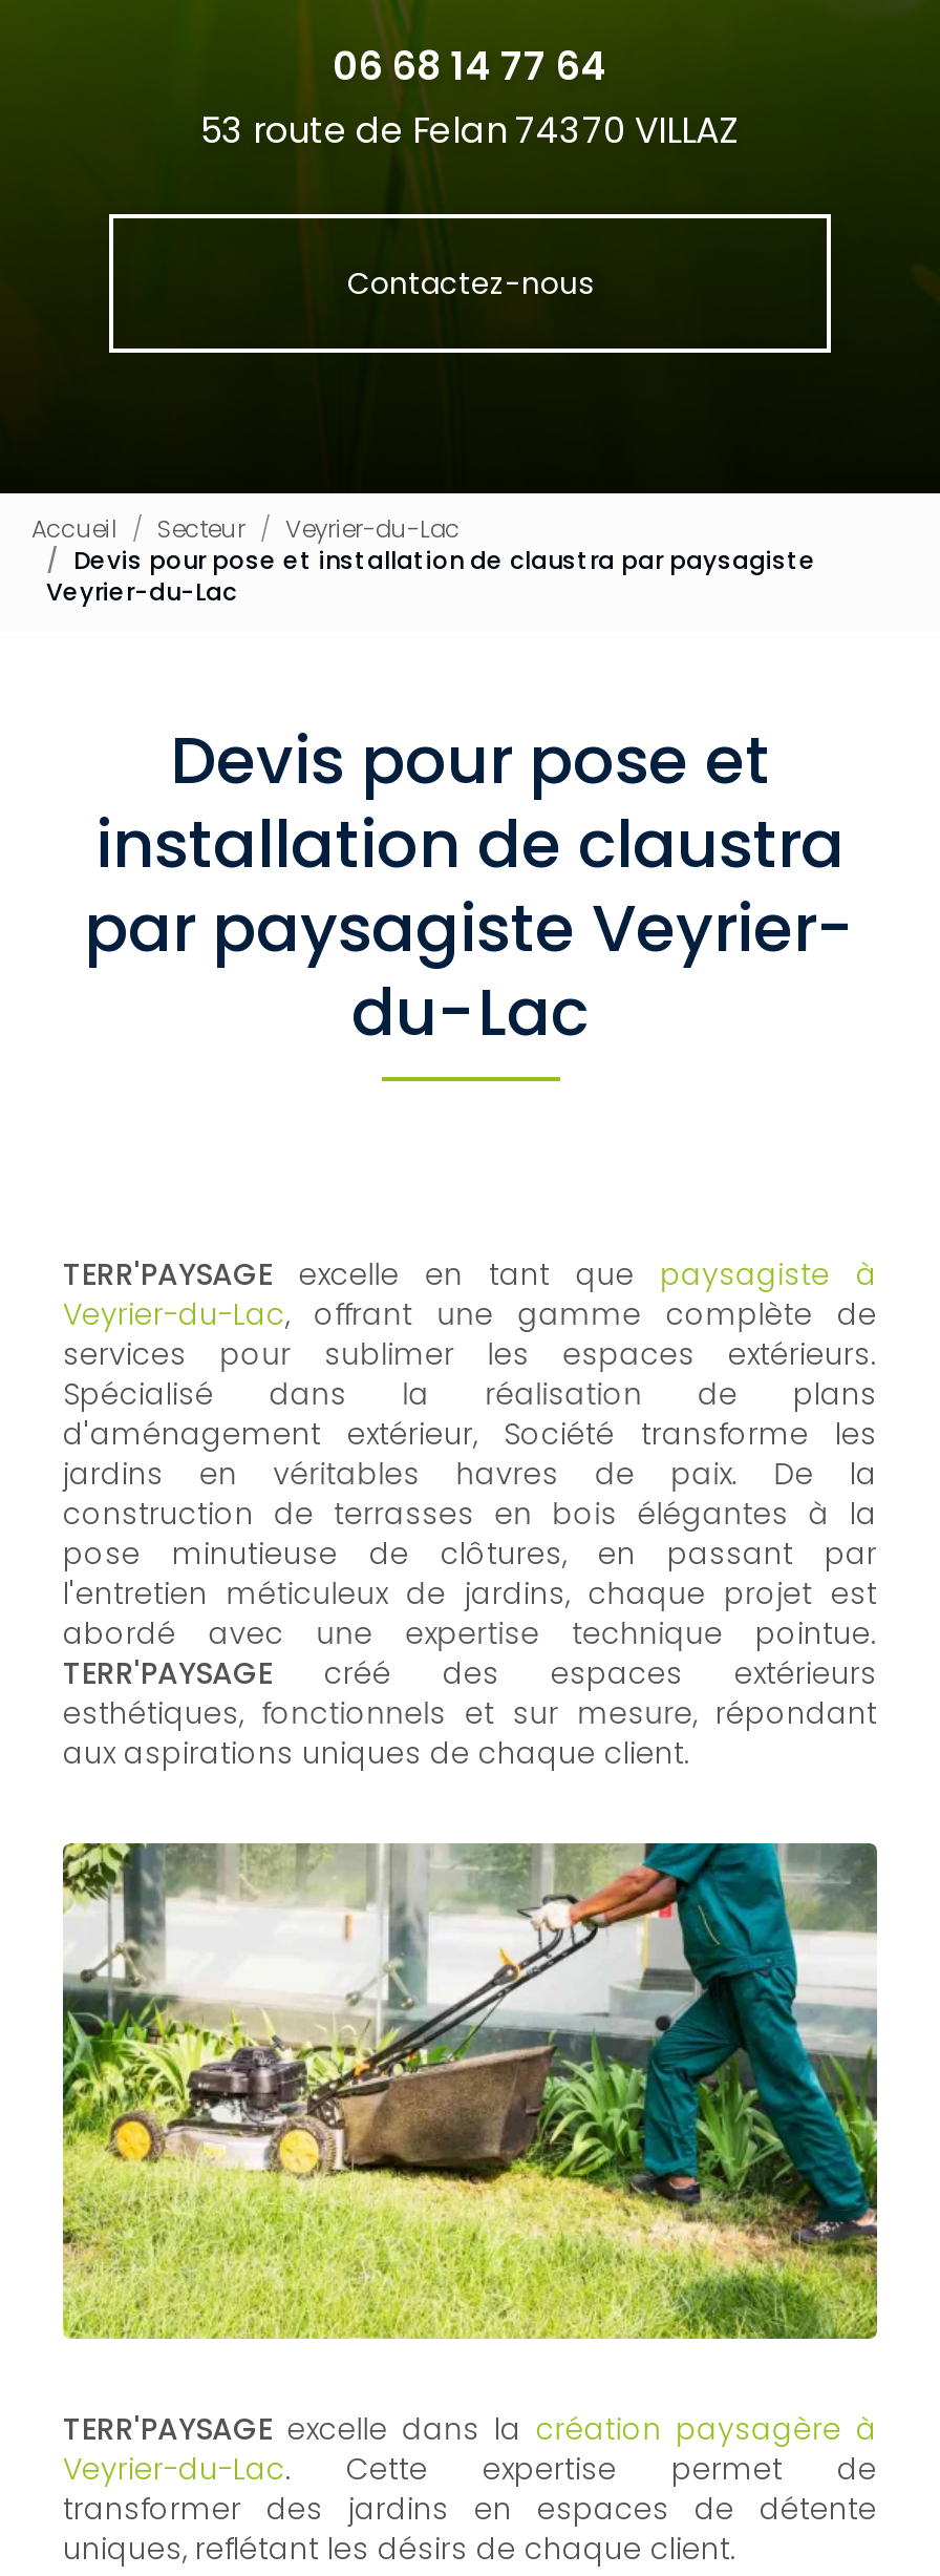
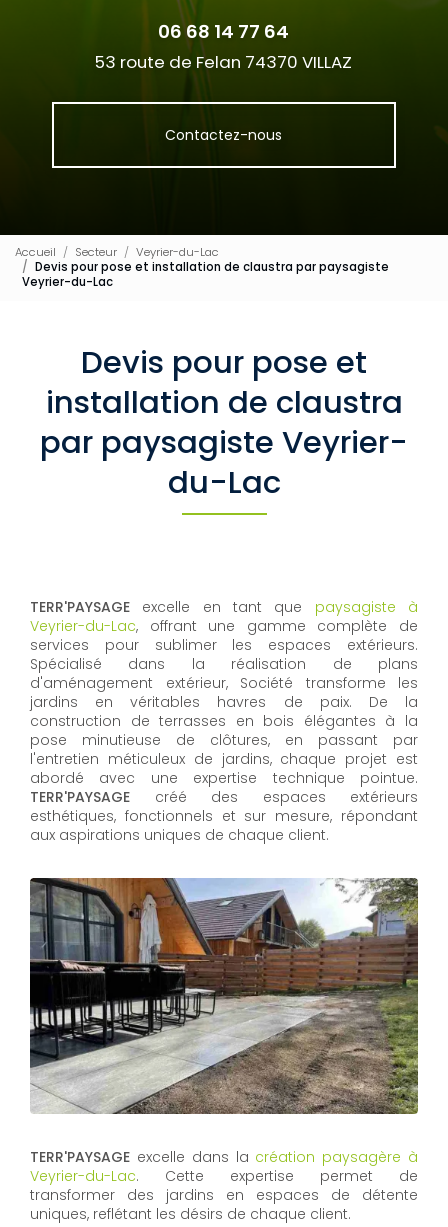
[61,1841,877,2341] [image] -> [29,877,419,1115] [image]

